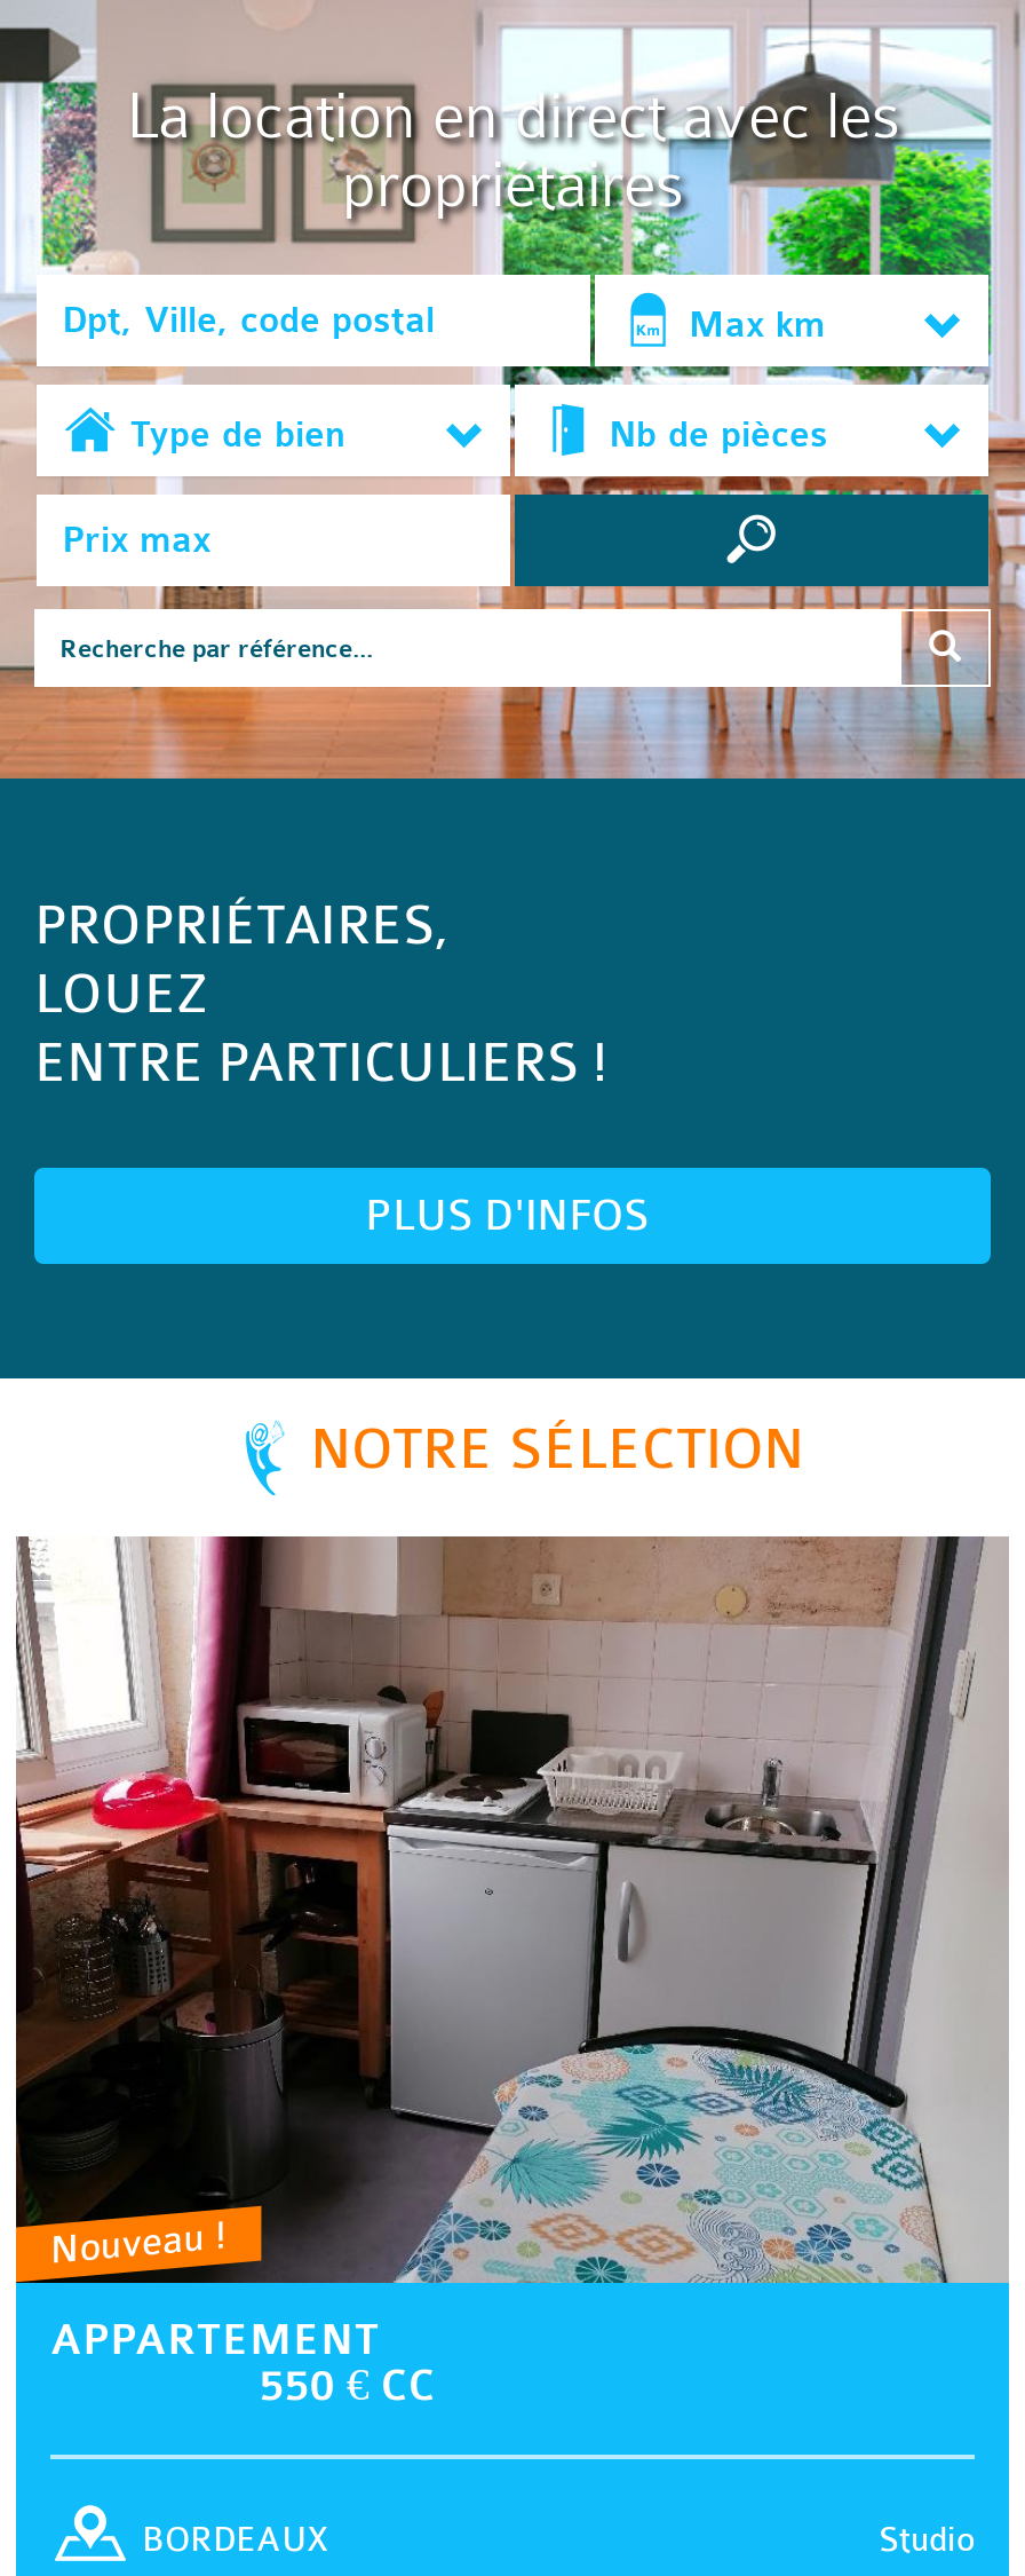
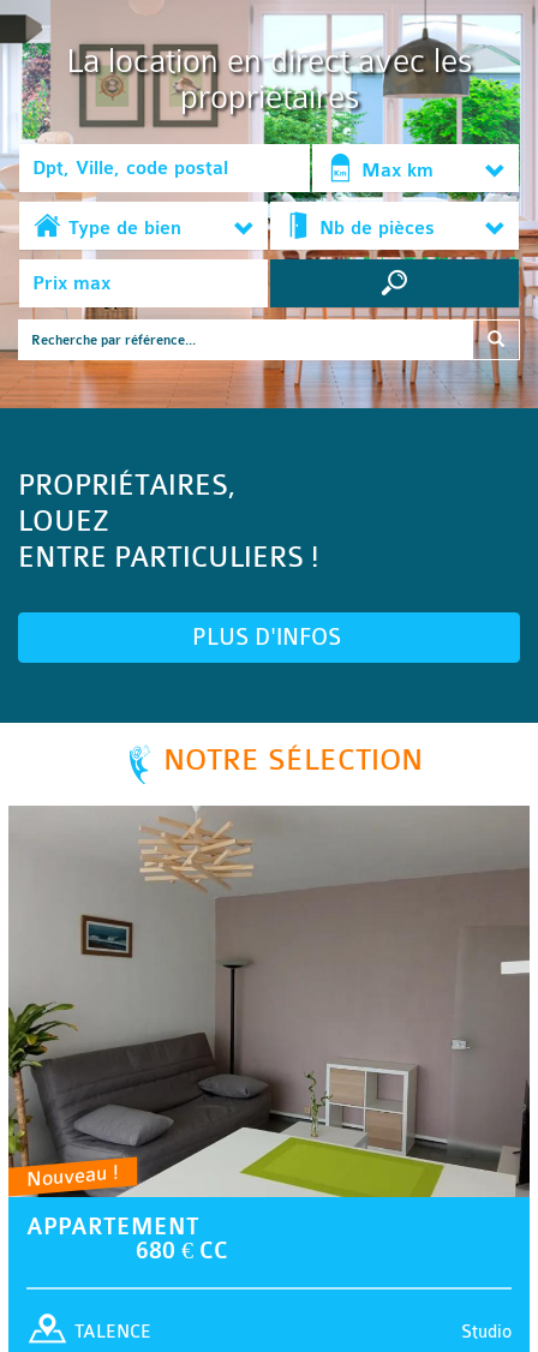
[14,1536,1007,2410] [image] | 550 € CC -> [7,806,530,1264] [image] | 680 € CC
[142,2520,329,2559] BORDEAUX -> [74,1322,151,1342] TALENCE

